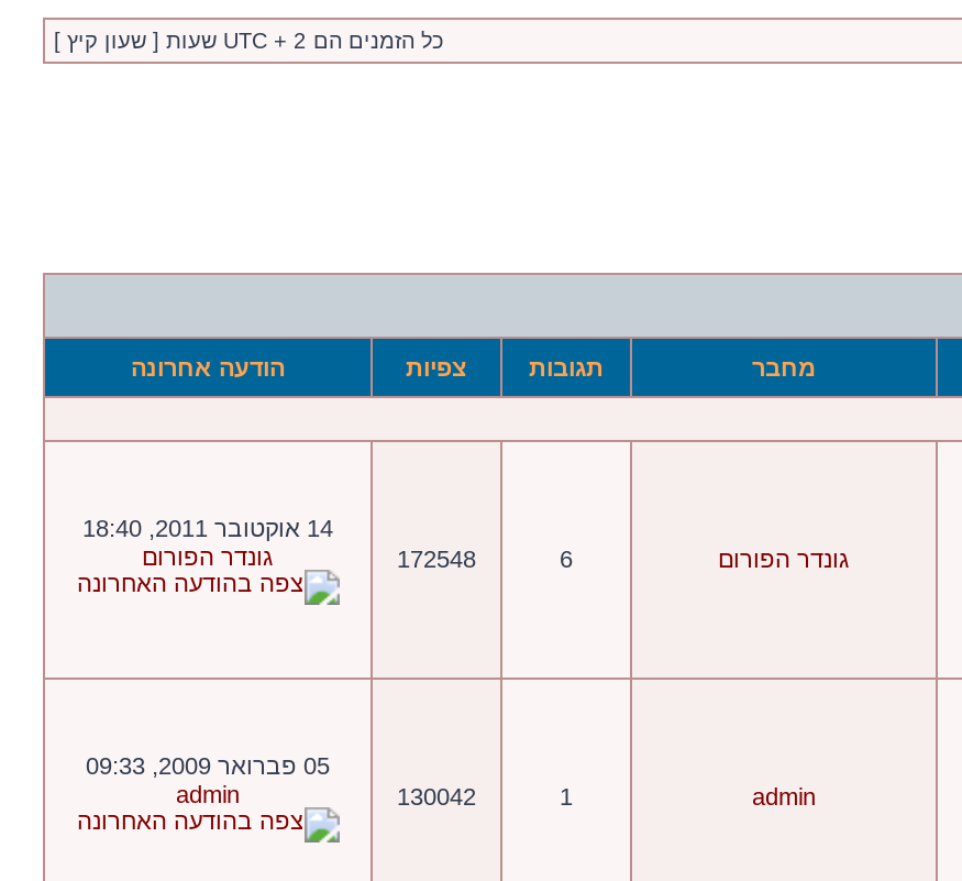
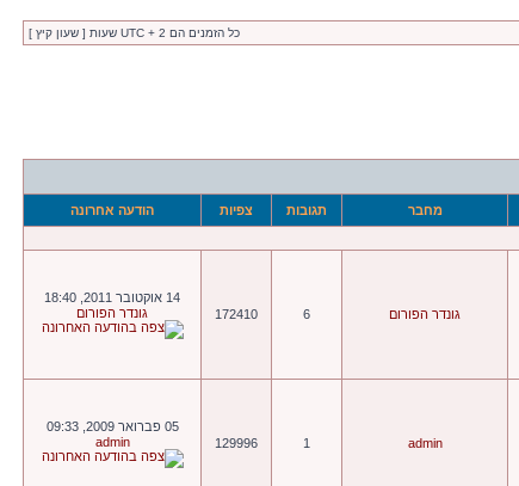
[397,546,476,572] 172548 -> [215,307,258,321] 172410
[397,783,476,810] 130042 -> [215,436,258,450] 129996

